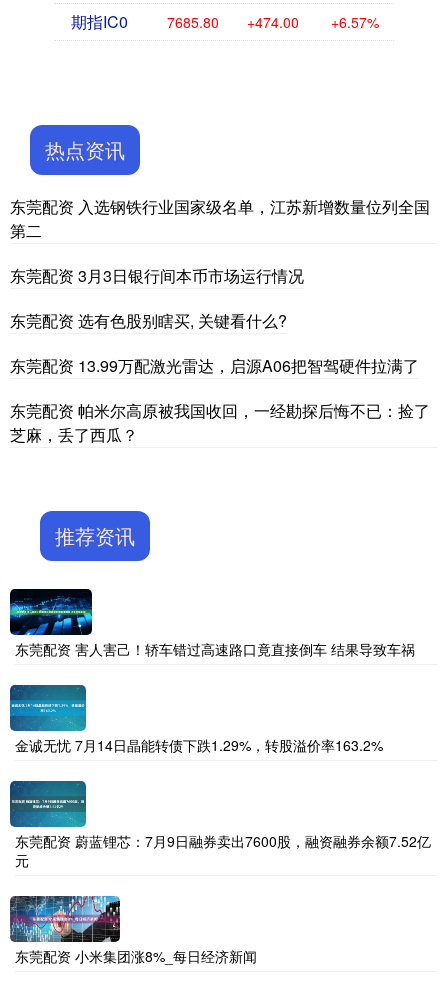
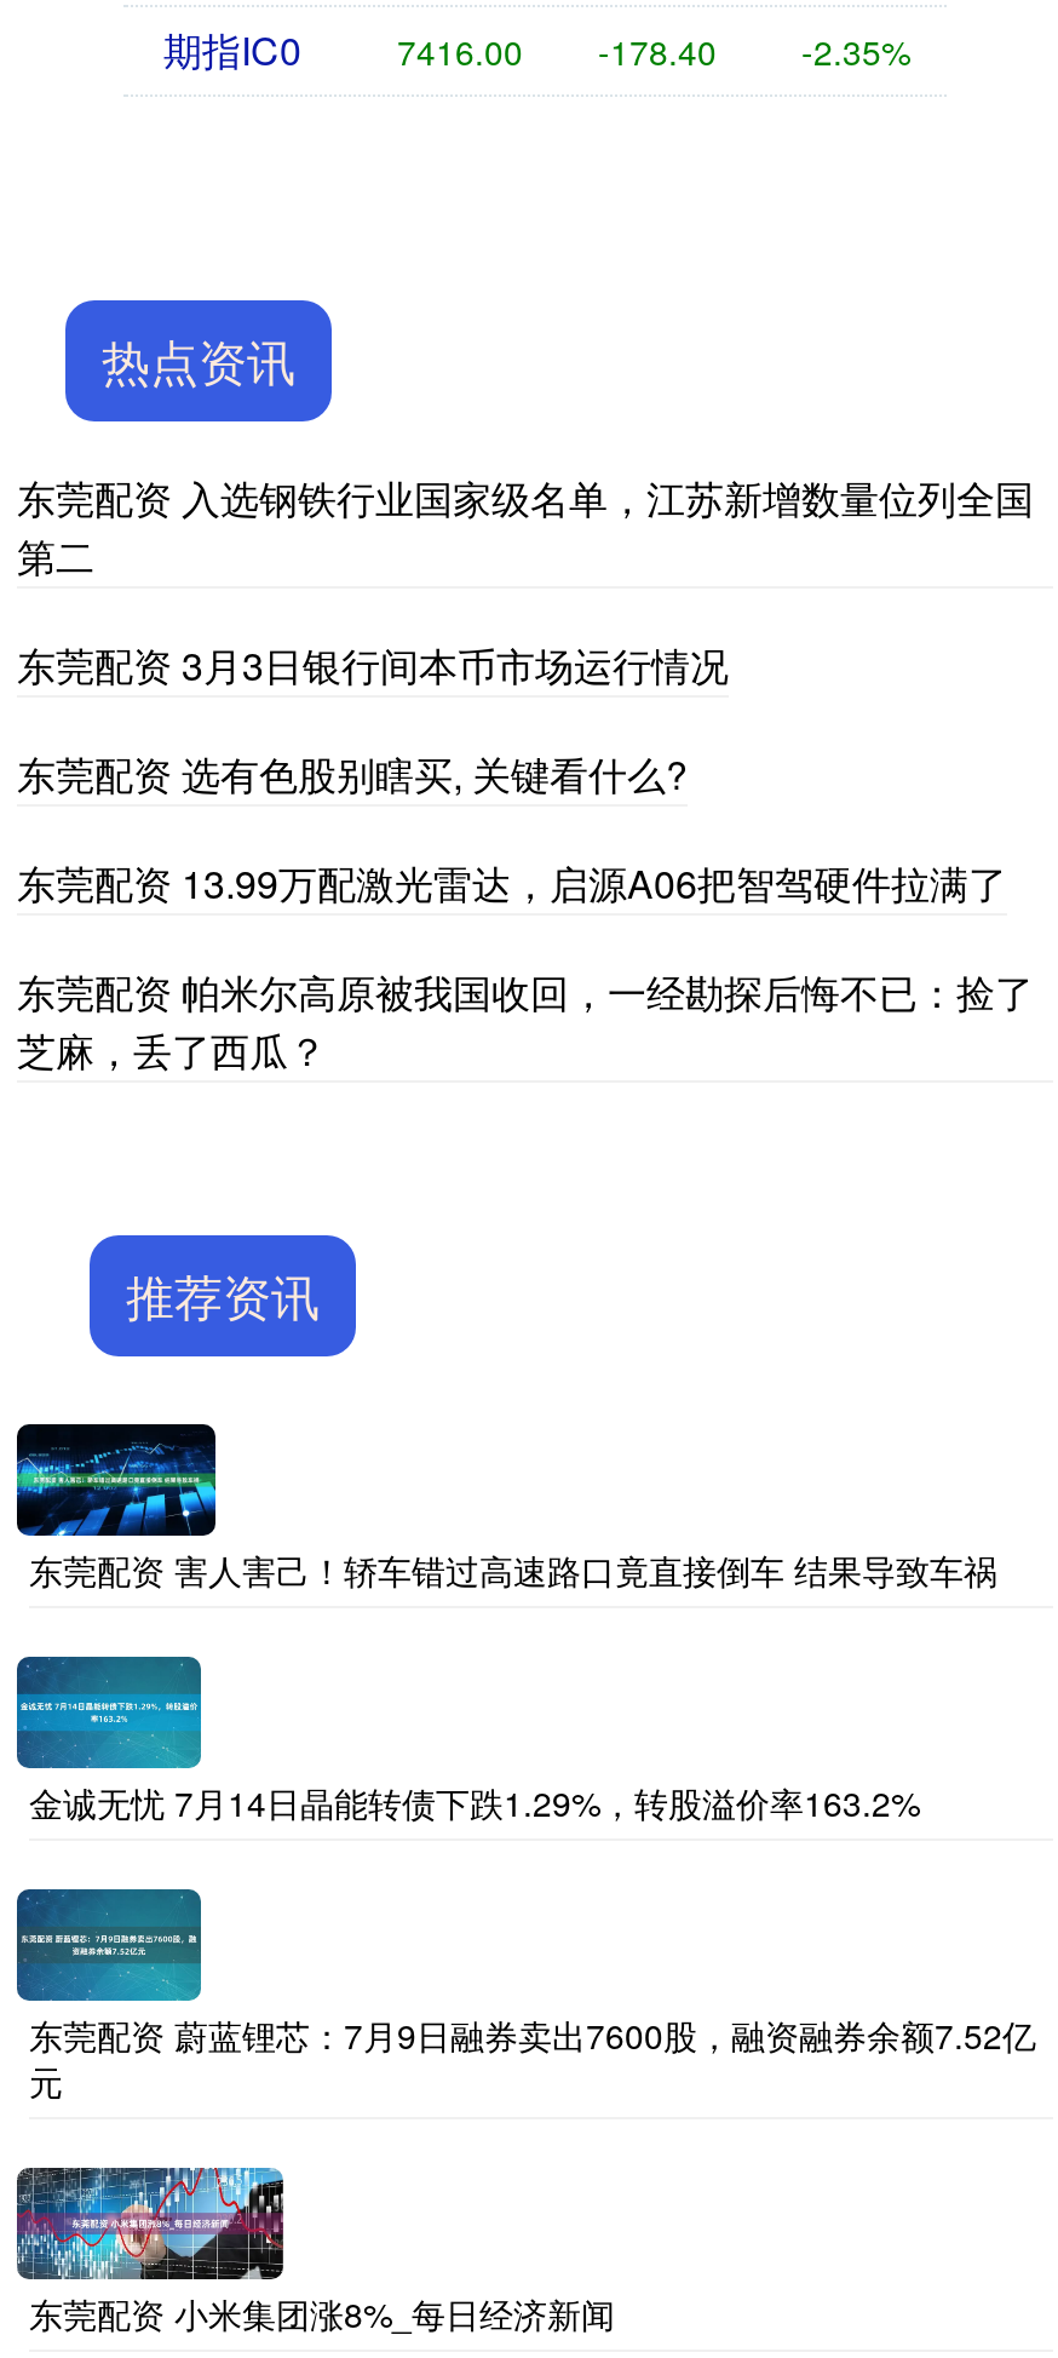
[167,12,219,32] 7685.80 -> [397,28,523,76] 7416.00
[247,12,299,32] +474.00 -> [598,28,717,76] -178.40
[331,12,379,32] +6.57% -> [801,28,910,76] -2.35%

